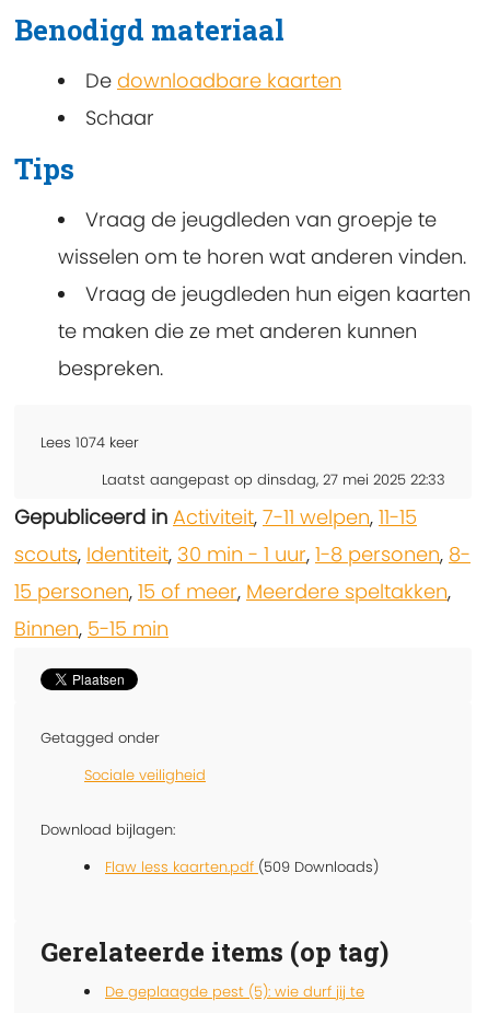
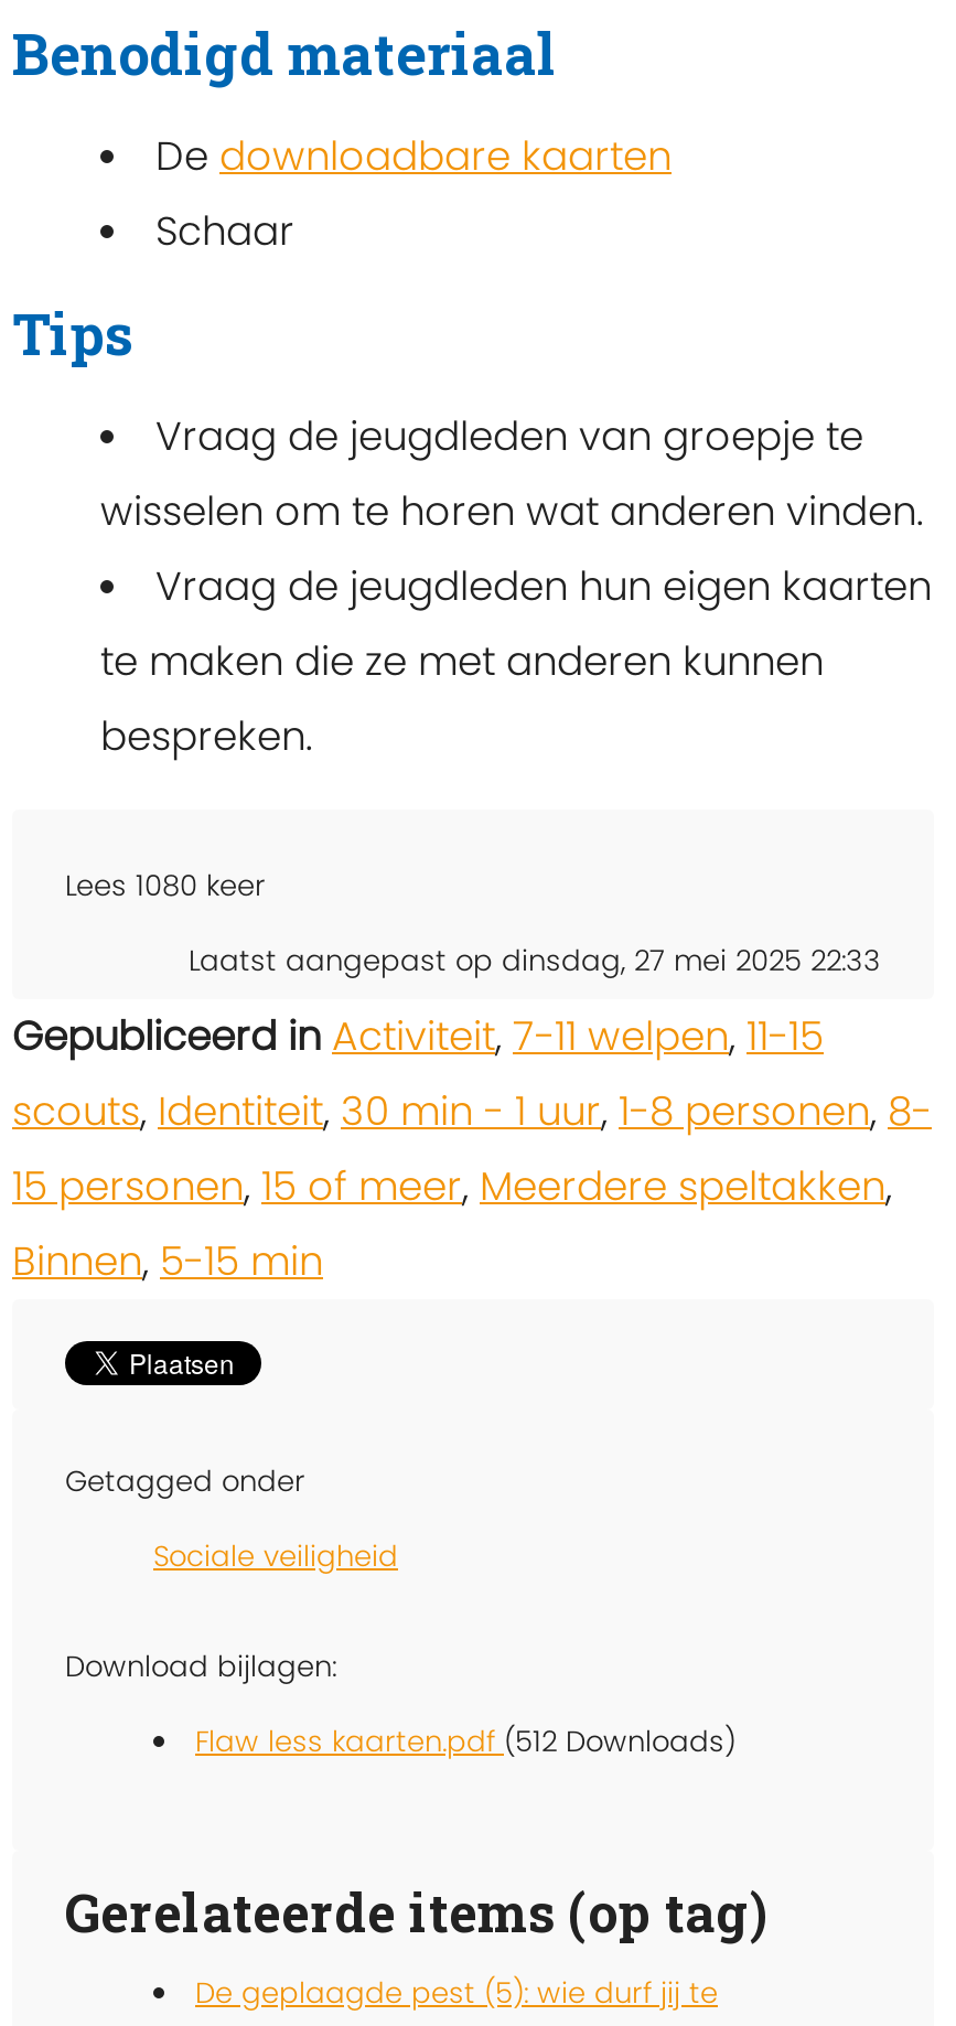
[40,432,139,453] Lees 1074 keer -> [65,865,266,907] Lees 1080 keer
[105,857,379,878] Flaw less kaarten.pdf (509 Downloads) -> [195,1721,735,1763] Flaw less kaarten.pdf (512 Downloads)

